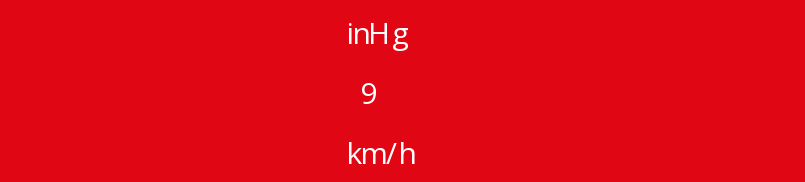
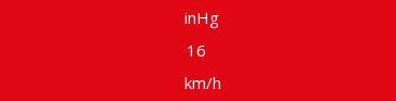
[360,72,378,112] 9 -> [187,39,206,61] 16

